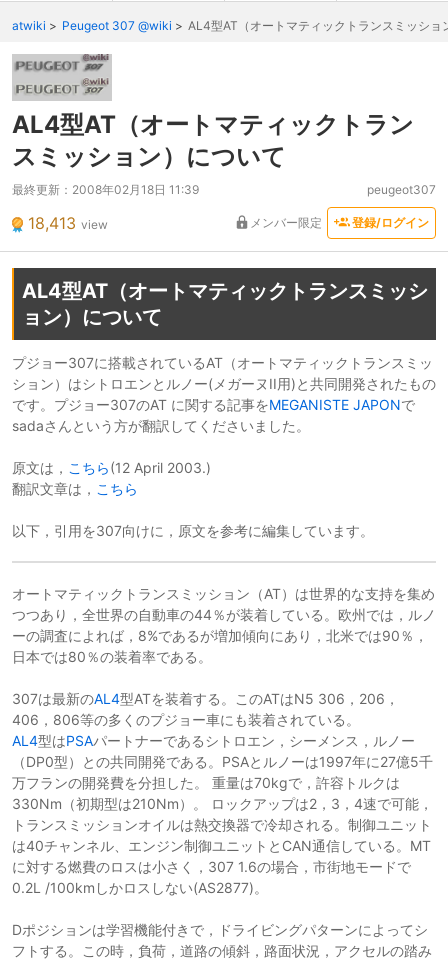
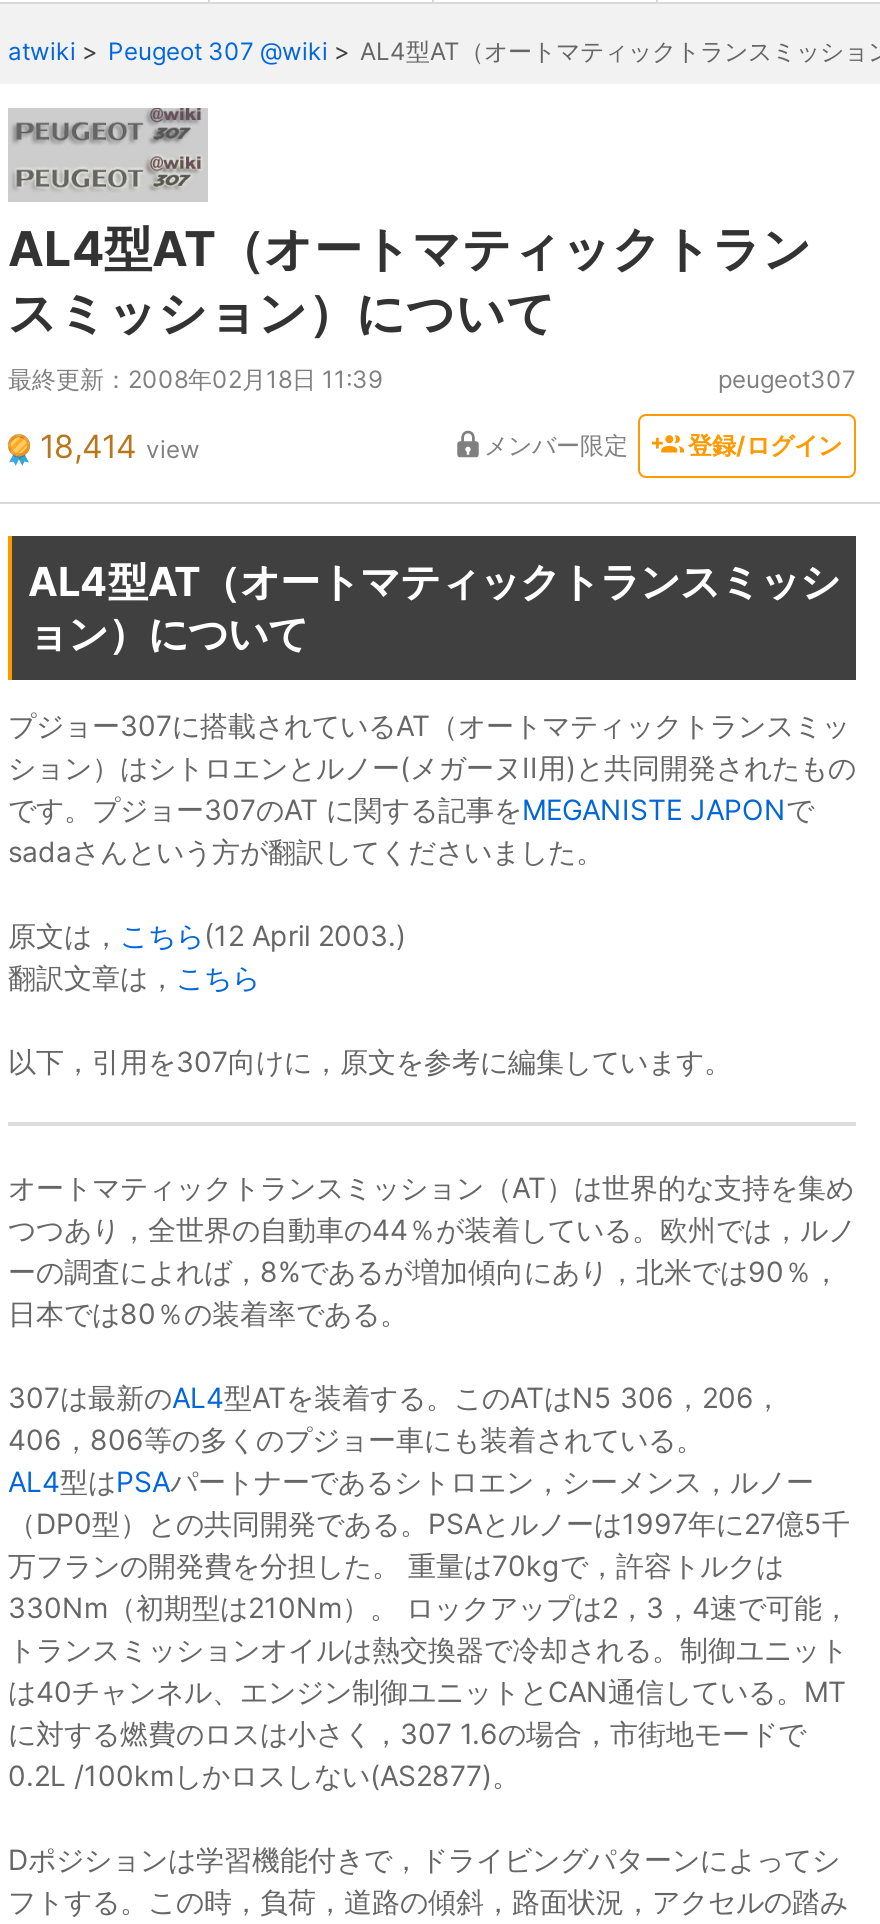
[28,213,108,233] 18,413 view -> [40,426,200,466] 18,414 view

